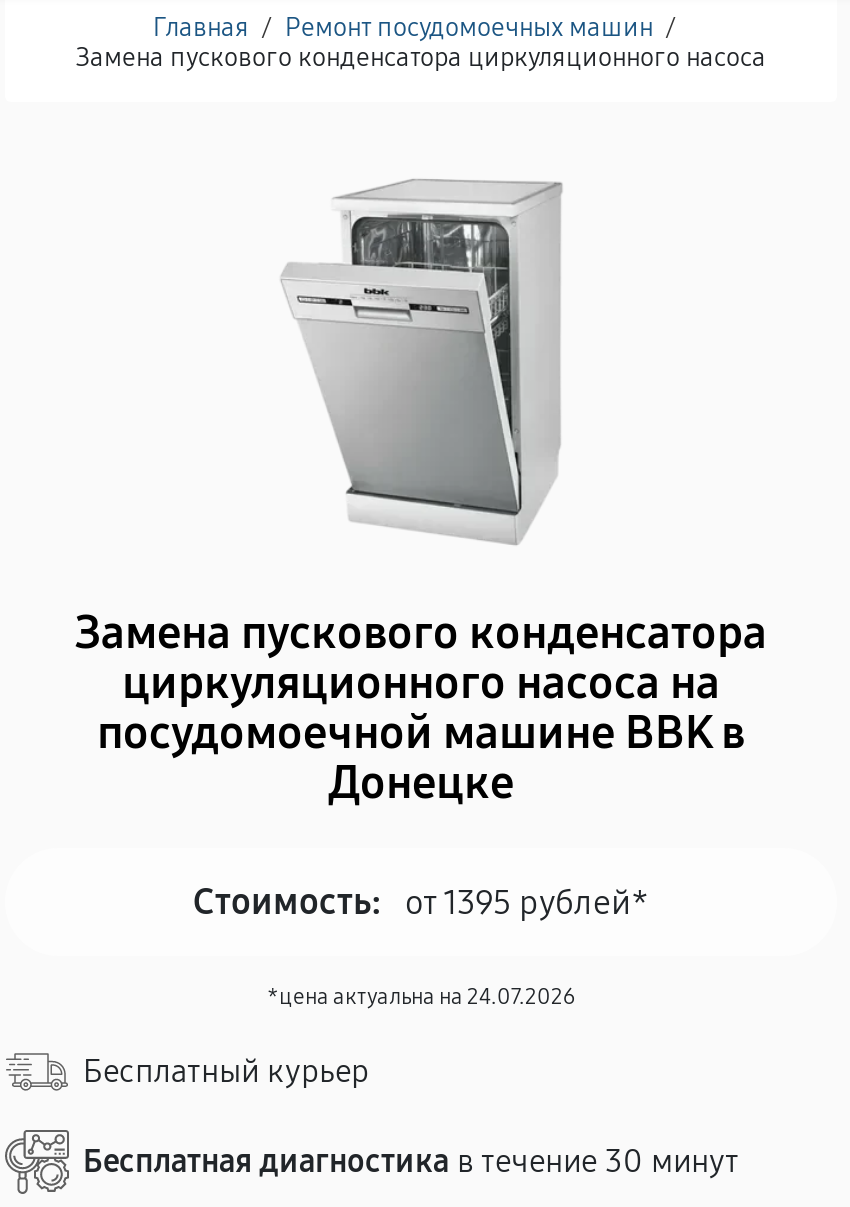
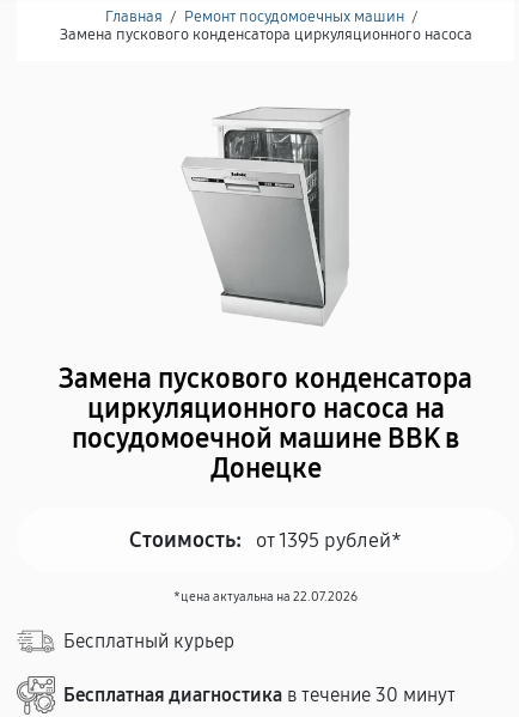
[267,984,575,1010] *цена актуальна на 24.07.2026 -> [173,589,358,604] *цена актуальна на 22.07.2026

